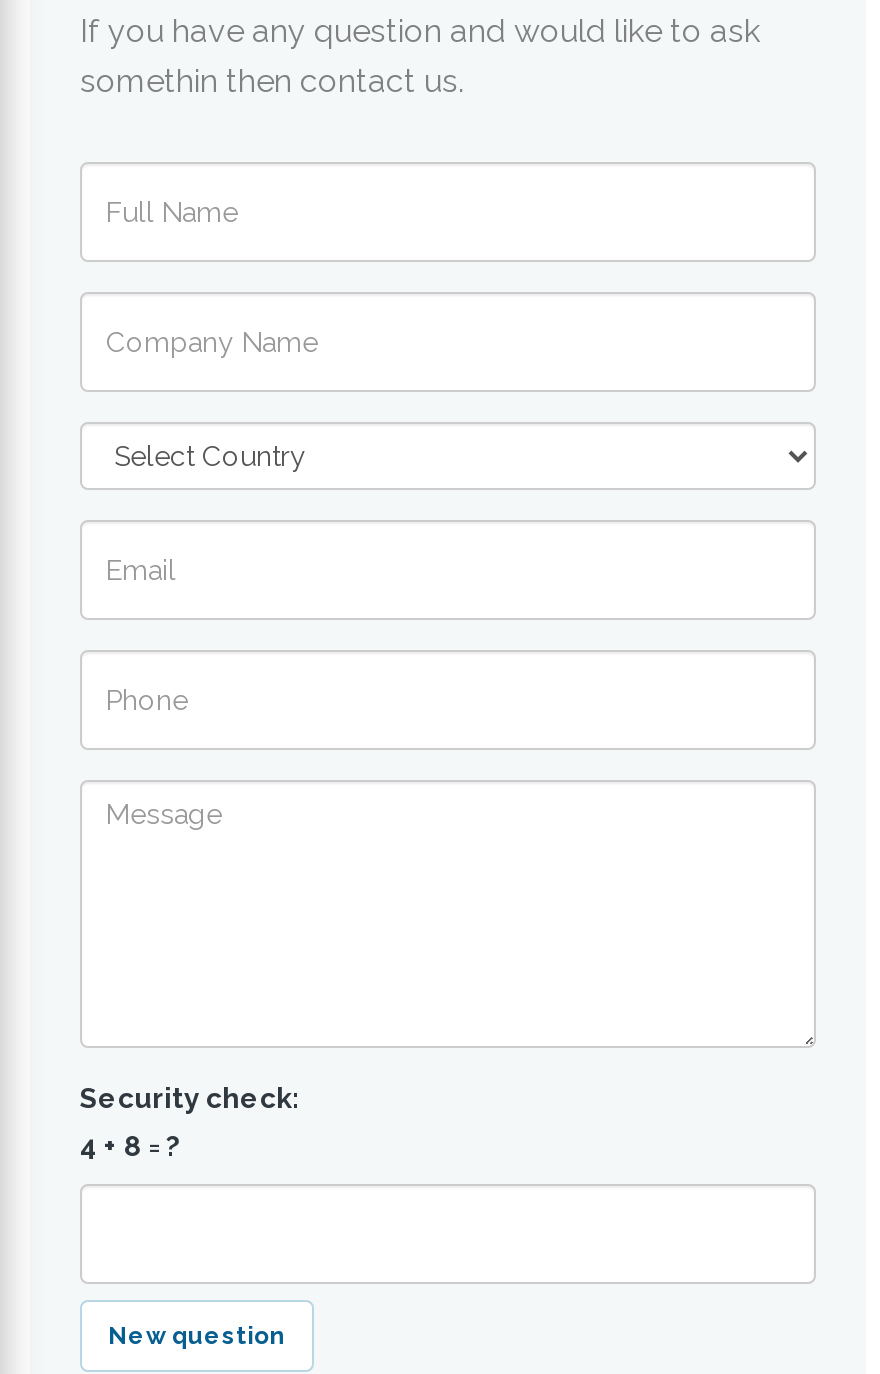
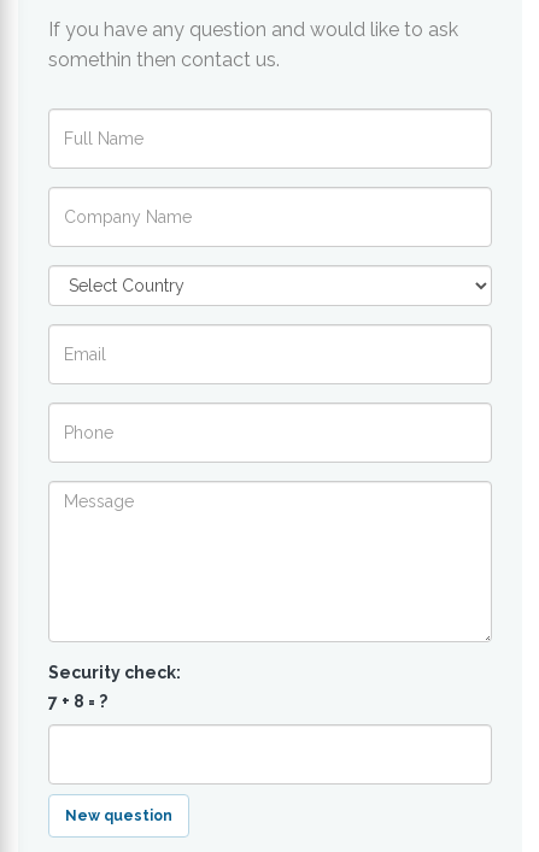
[80,1129,180,1161] 4 + 8 = ? -> [48,691,107,711] 7 + 8 = ?

